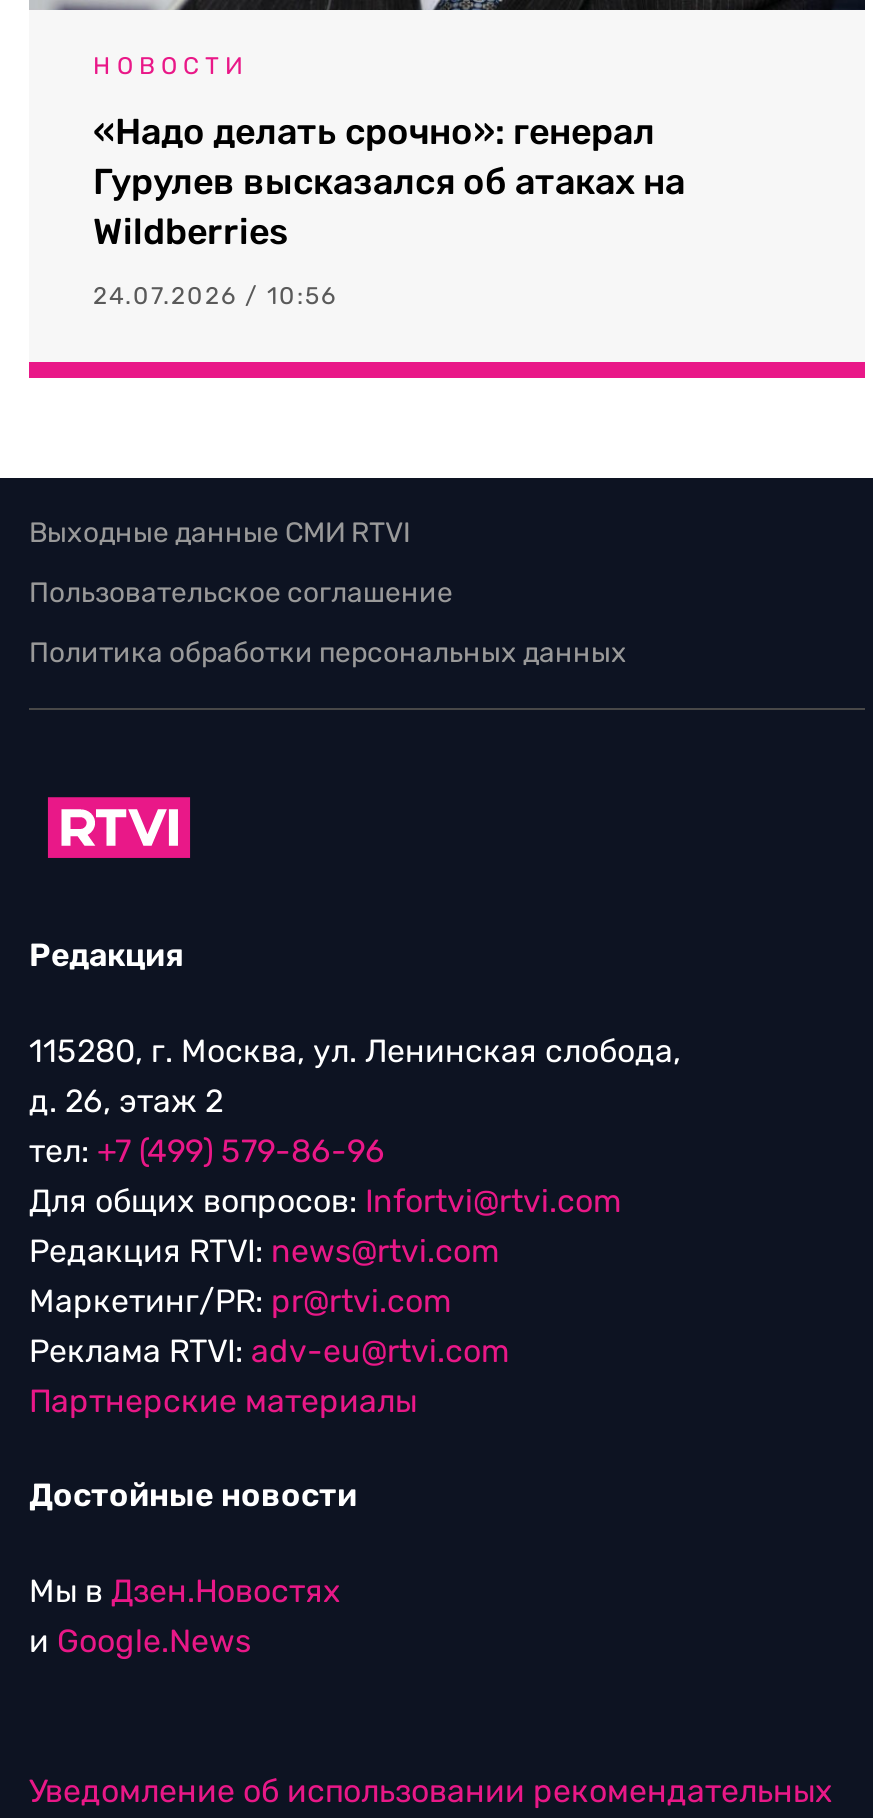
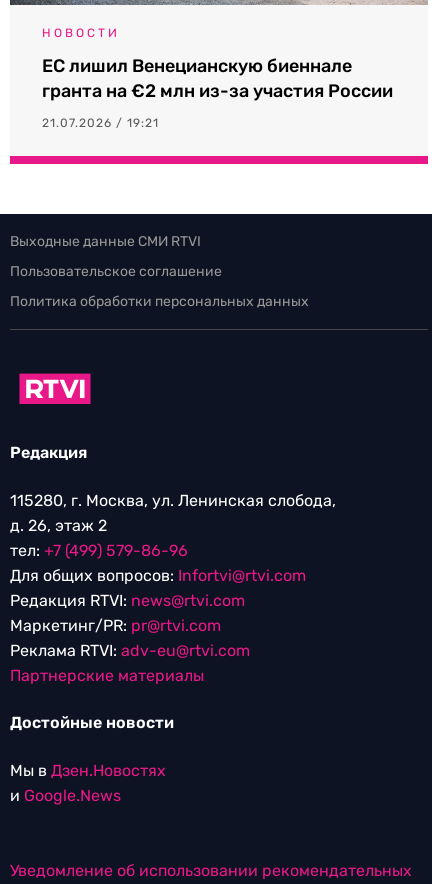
[93,110,685,254] «Надо делать срочно»: генерал | Гурулев высказался об атаках на | Wildberries -> [42,55,393,102] ЕС лишил Венецианскую биеннале | гранта на €2 млн из-за участия России
[93,282,337,310] 24.07.2026 / 10:56 -> [42,116,159,130] 21.07.2026 / 19:21

